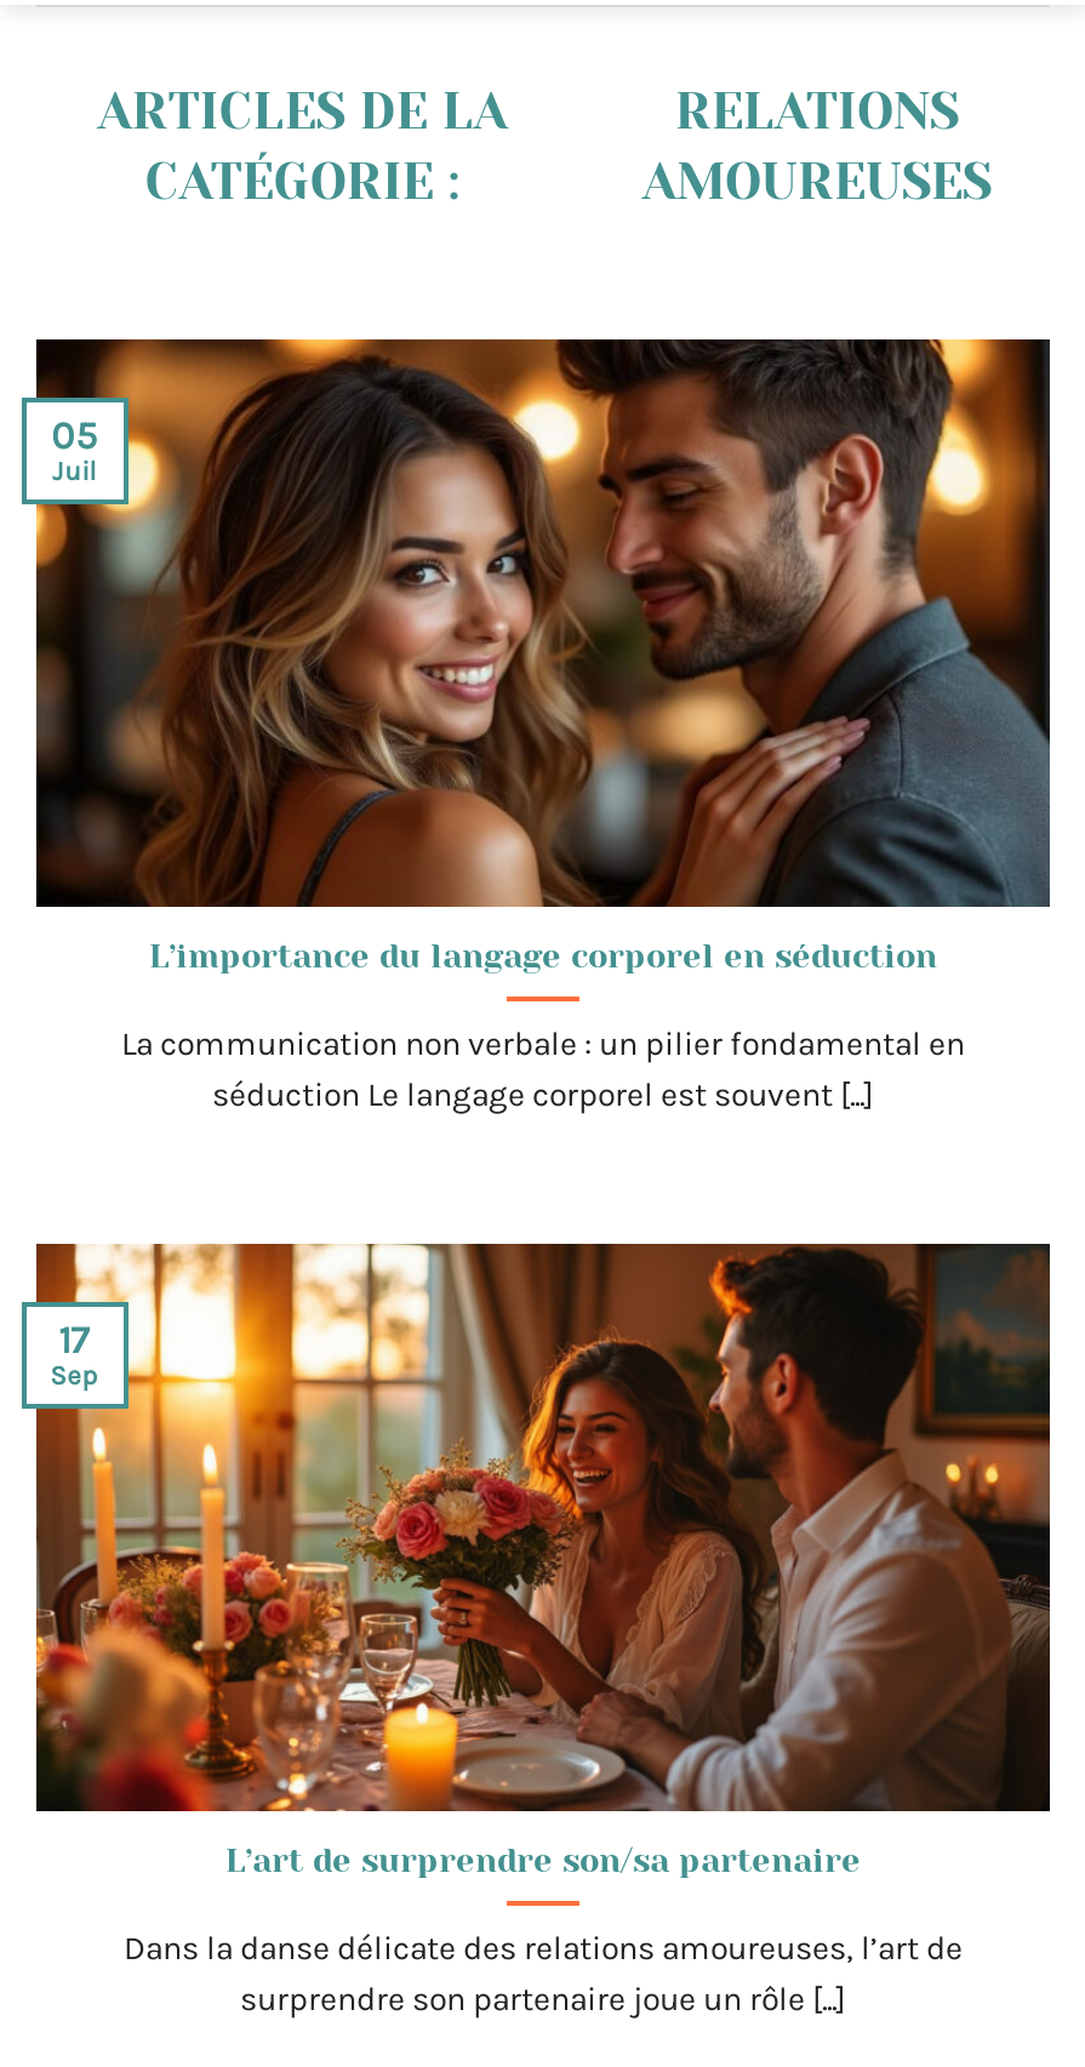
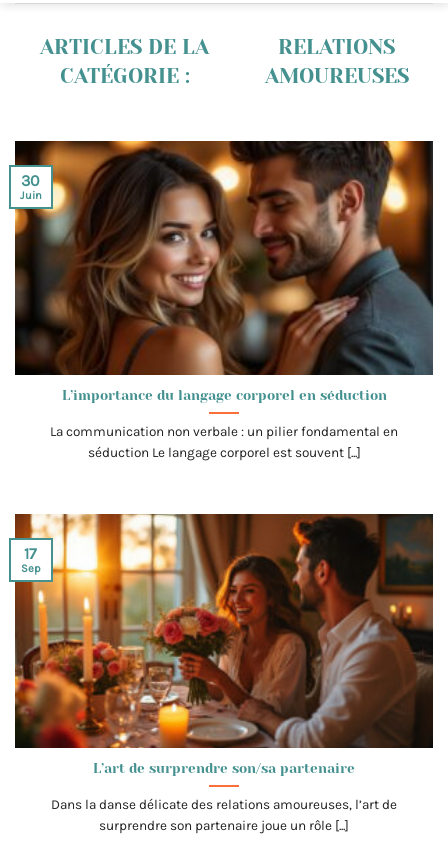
[51,412,97,487] 05 | Juil -> [20,171,42,202] 30 | Juin

